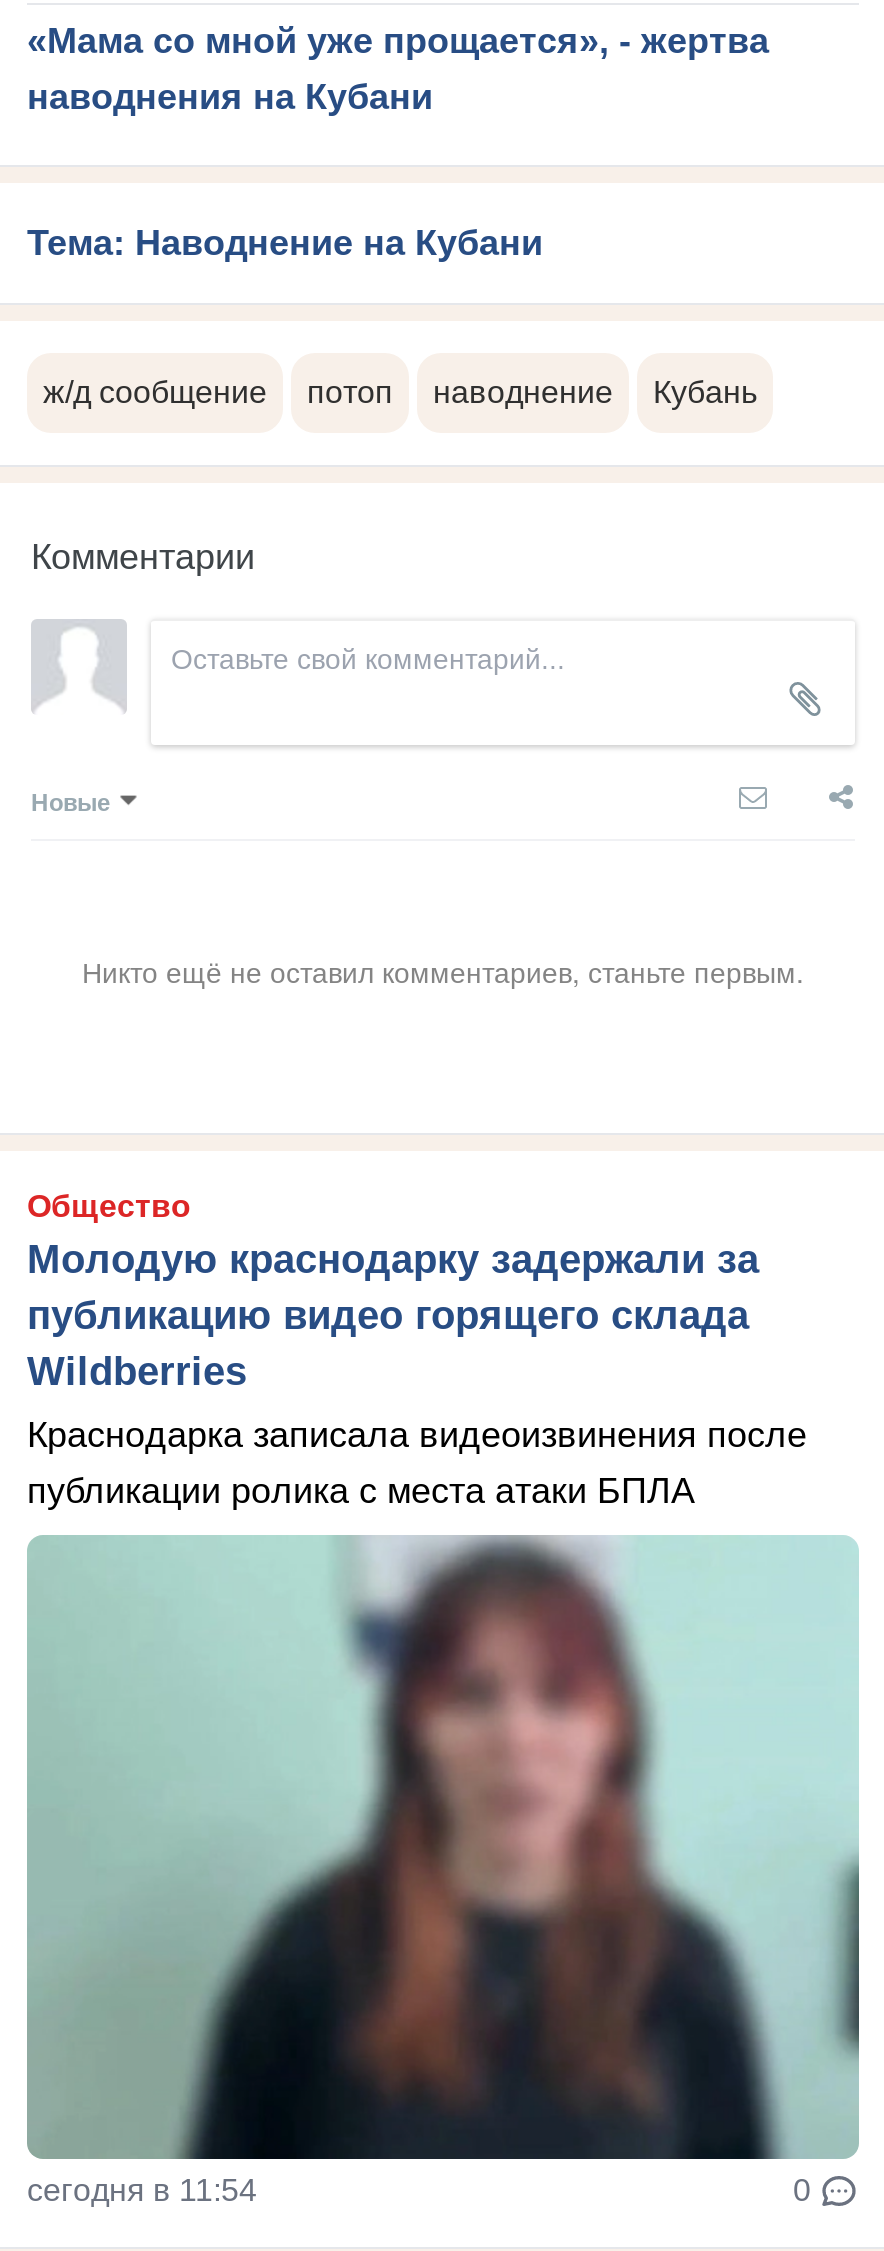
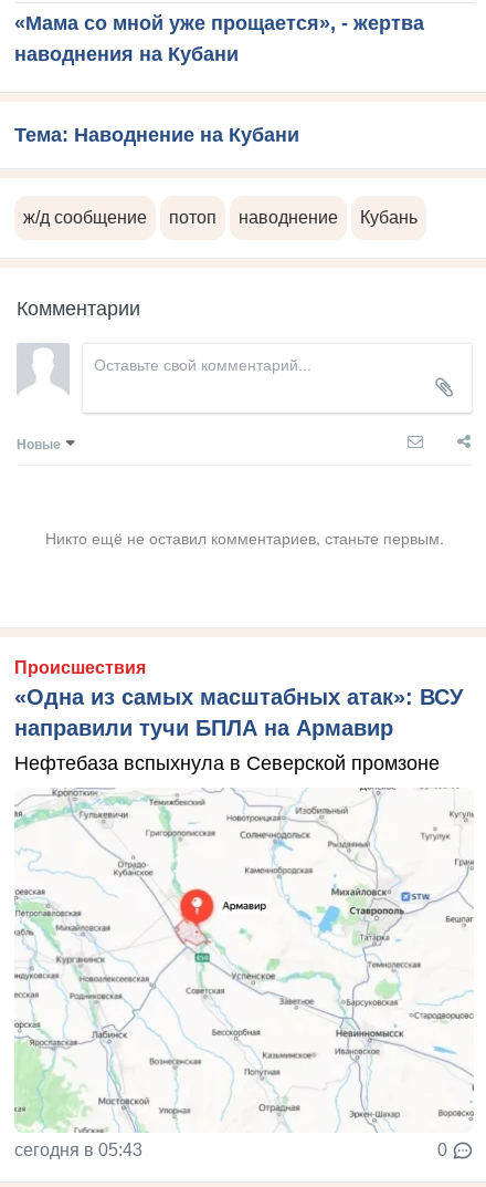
[27,1189,759,1393] Общество | Молодую краснодарку задержали за | публикацию видео горящего склада | Wildberries -> [14,658,463,740] Происшествия | «Одна из самых масштабных атак»: ВСУ | направили тучи БПЛА на Армавир
[27,1415,807,1511] Краснодарка записала видеоизвинения после | публикации ролика с места атаки БПЛА -> [14,752,440,775] Нефтебаза вспыхнула в Северской промзоне
[27,1535,861,2207] [image] | сегодня в 11:54 -> [14,811,475,1160] [image] | сегодня в 05:43

